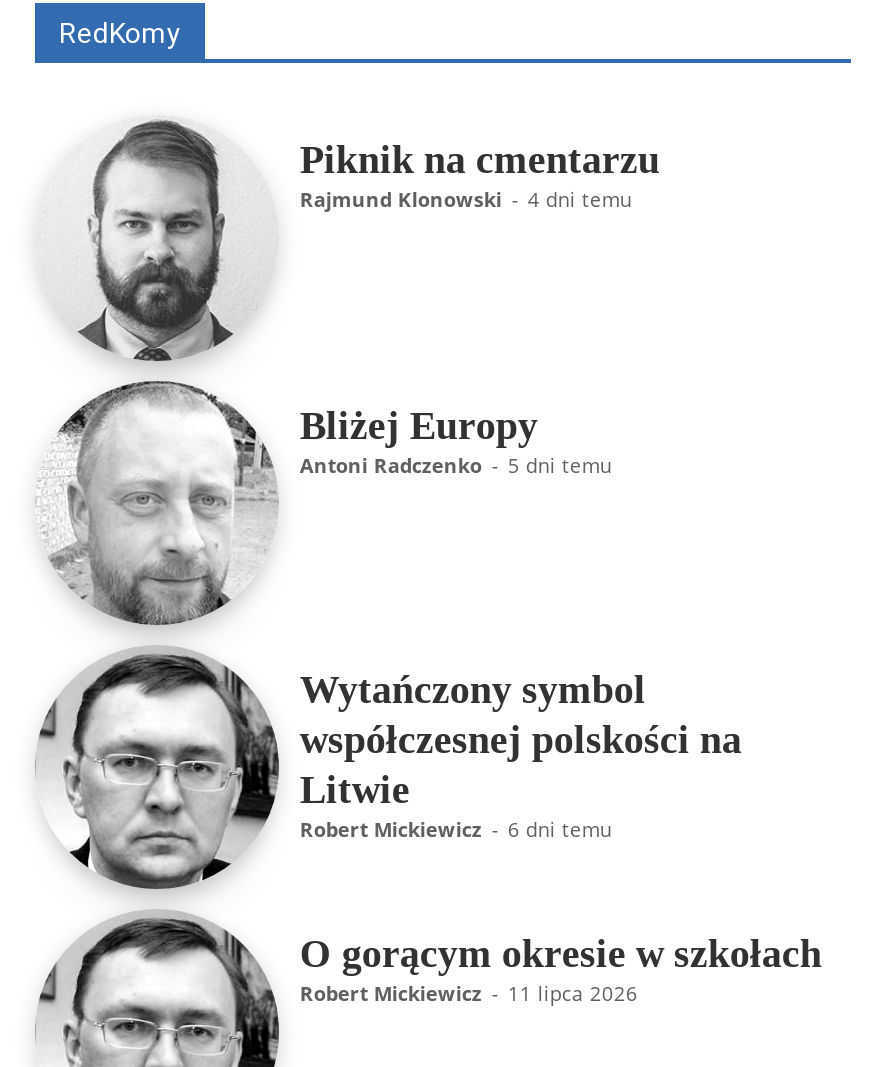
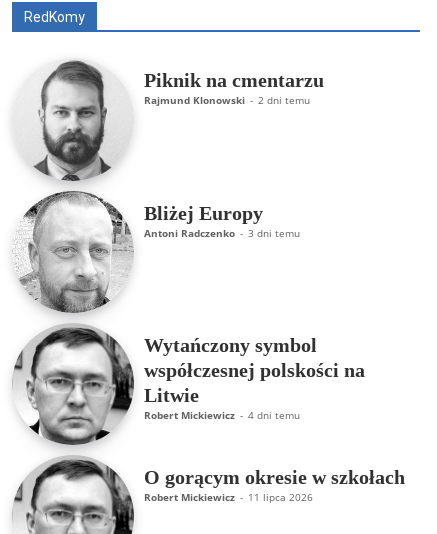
[300,186,632,214] Rajmund Klonowski - 4 dni temu -> [144,93,310,107] Rajmund Klonowski - 2 dni temu
[300,450,612,478] Antoni Radczenko - 5 dni temu -> [144,226,300,240] Antoni Radczenko - 3 dni temu
[300,815,612,843] Robert Mickiewicz - 6 dni temu -> [144,408,300,422] Robert Mickiewicz - 4 dni temu

